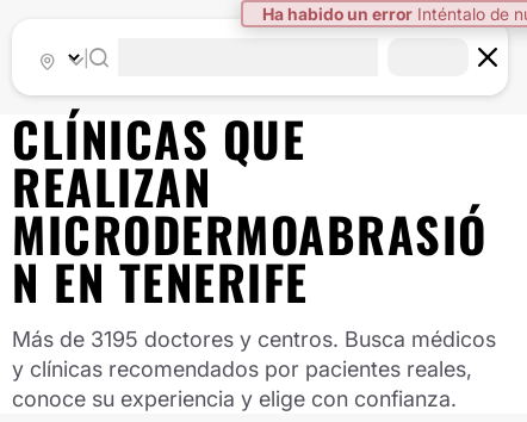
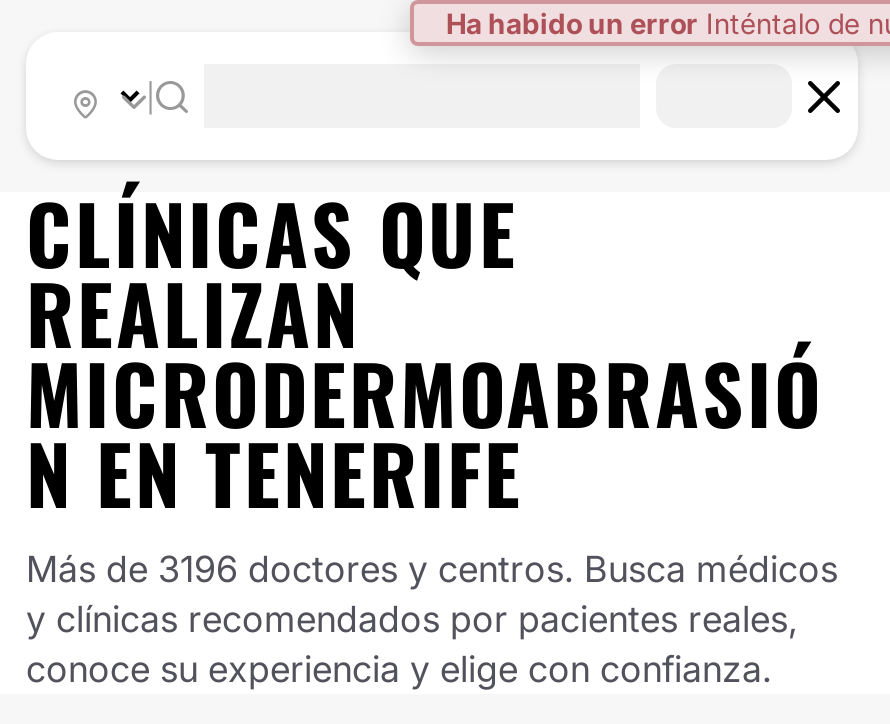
[12,327,496,352] Más de 3195 doctores y centros. Busca médicos -> [26,548,838,590] Más de 3196 doctores y centros. Busca médicos

